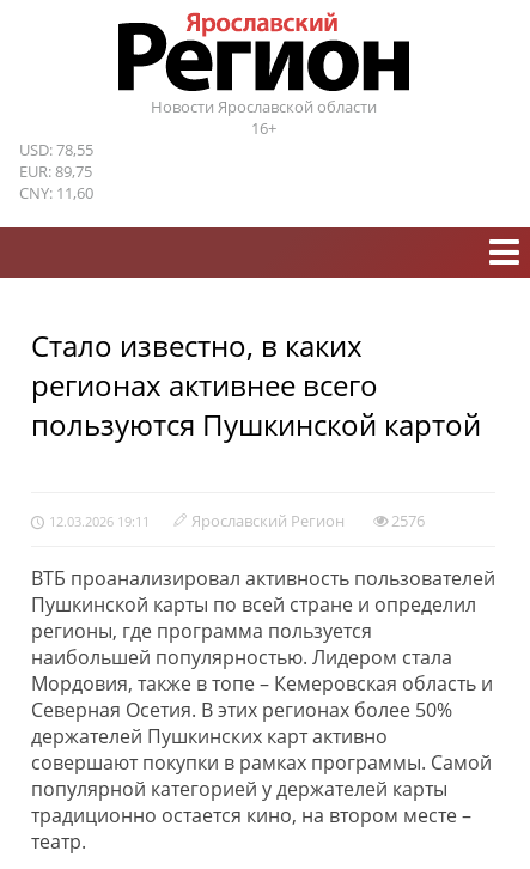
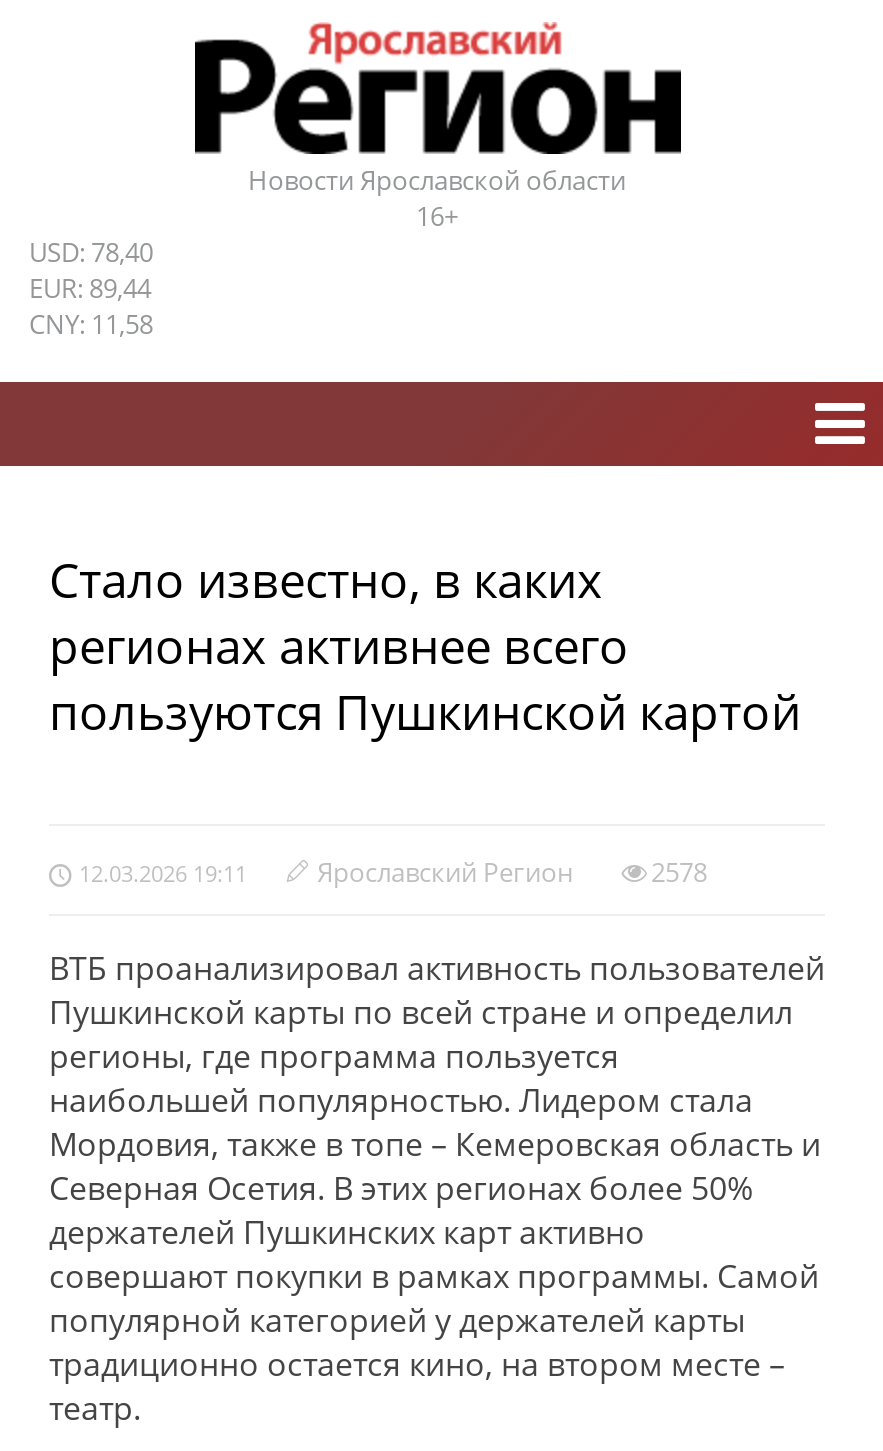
[19,139,93,160] USD: 78,55 -> [29,234,153,270] USD: 78,40
[19,160,92,182] EUR: 89,75 -> [29,270,151,306] EUR: 89,44
[19,182,93,203] CNY: 11,60 -> [29,306,153,342] CNY: 11,58
[391,510,425,531] 2576 -> [651,854,707,890] 2578

